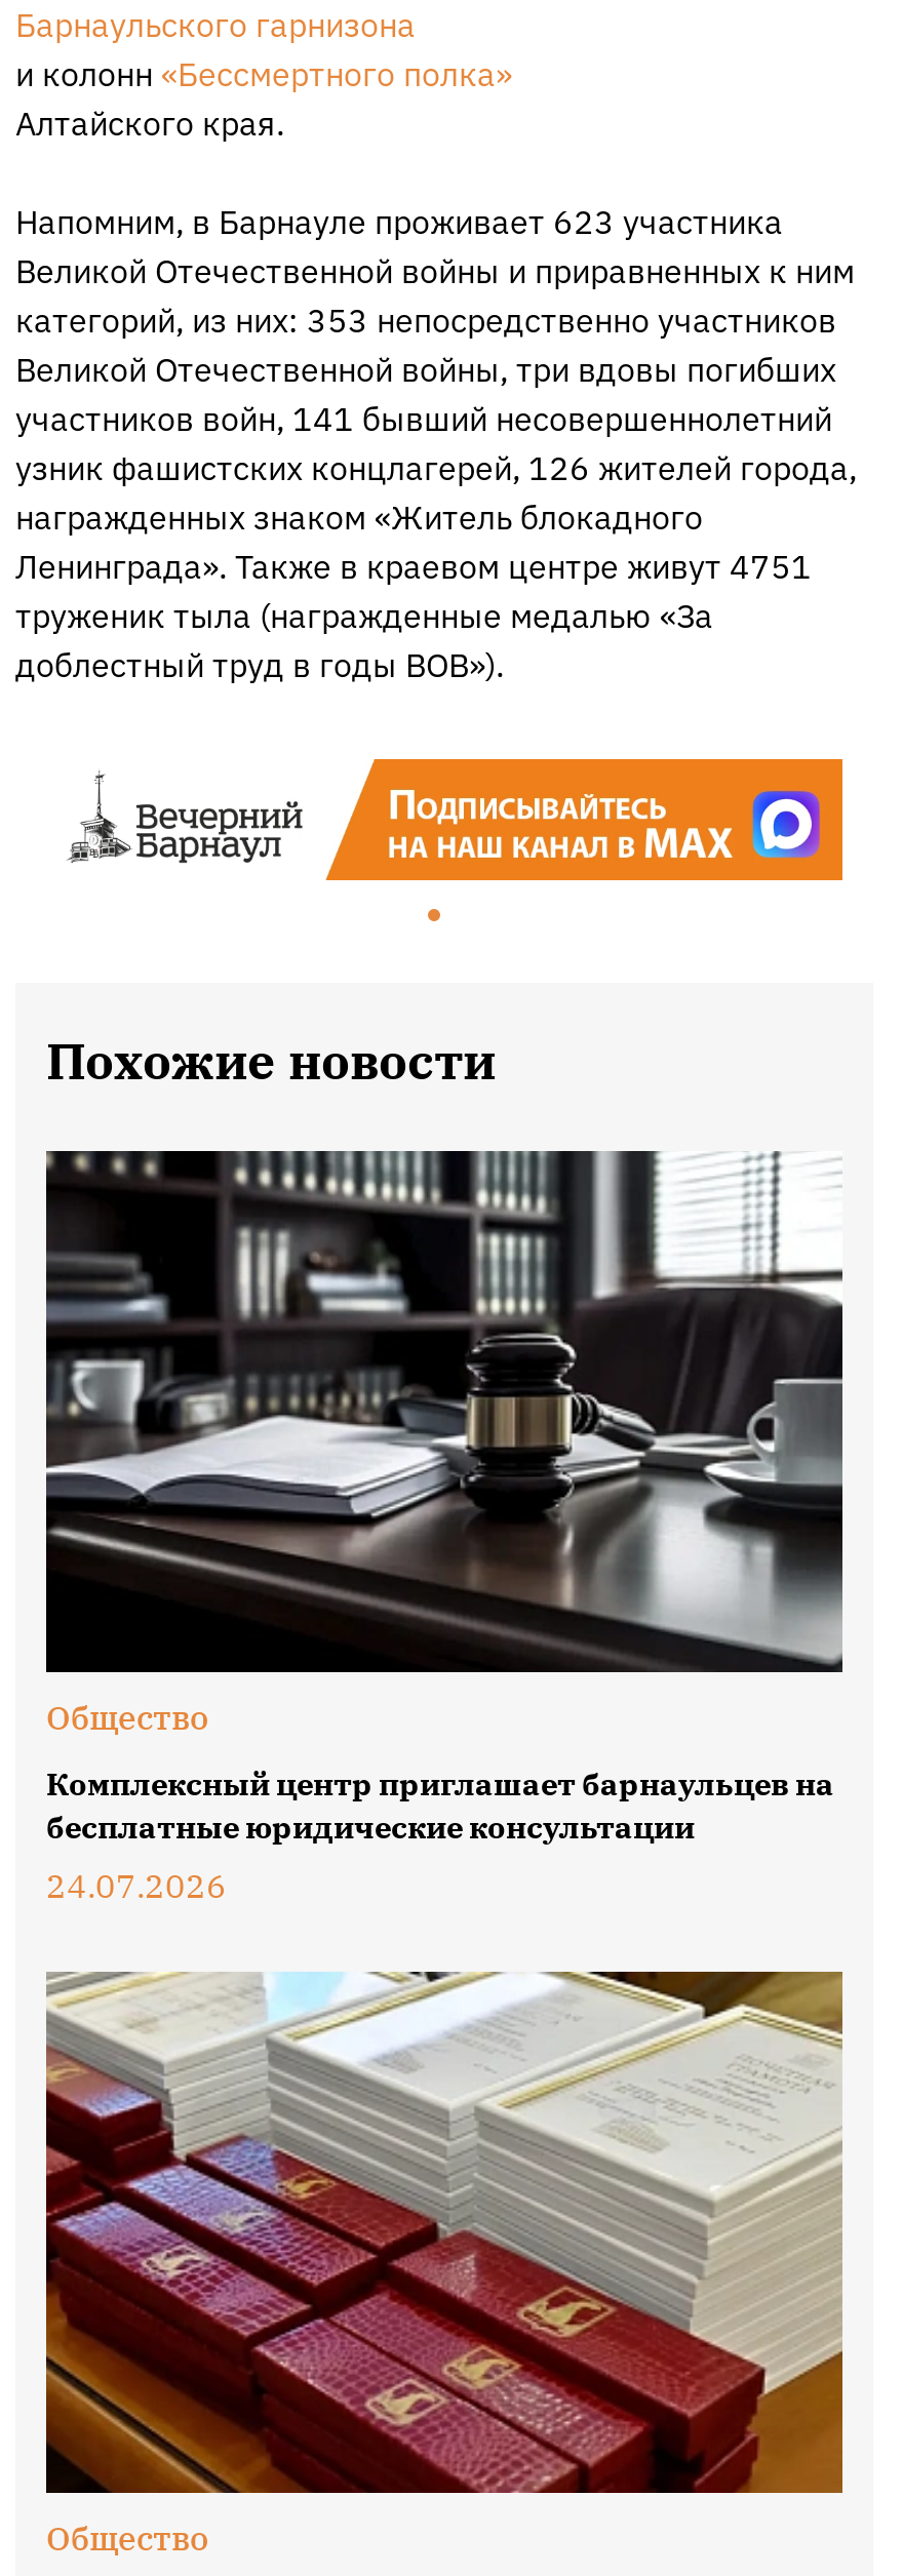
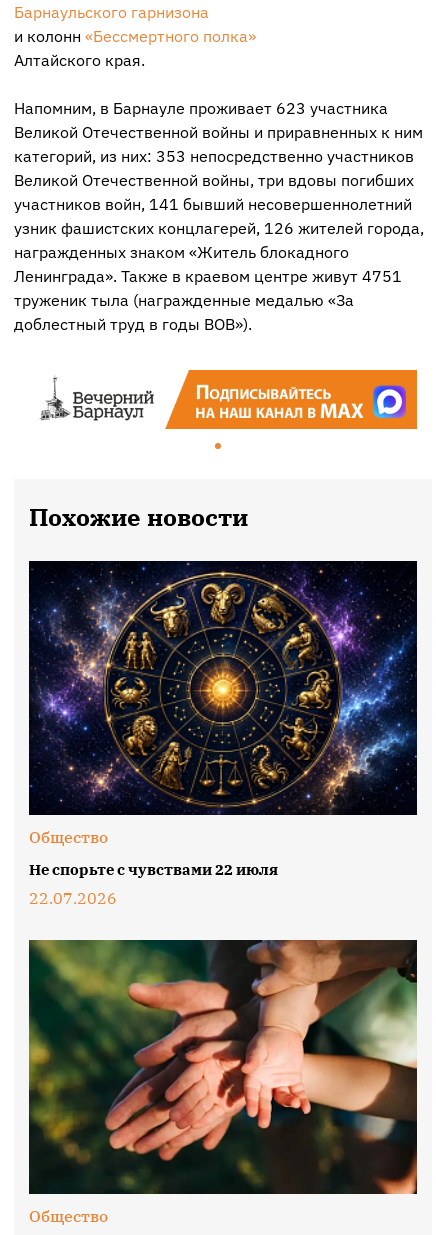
[46,1149,842,1672] [image] -> [29,560,418,815] [image]
[46,1765,834,1906] Комплексный центр приглашает барнаульцев на | бесплатные юридические консультации | 24.07.2026 -> [29,860,278,908] Не спорьте с чувствами 22 июля | 22.07.2026
[44,1970,845,2495] [image] -> [28,939,418,1195] [image]

